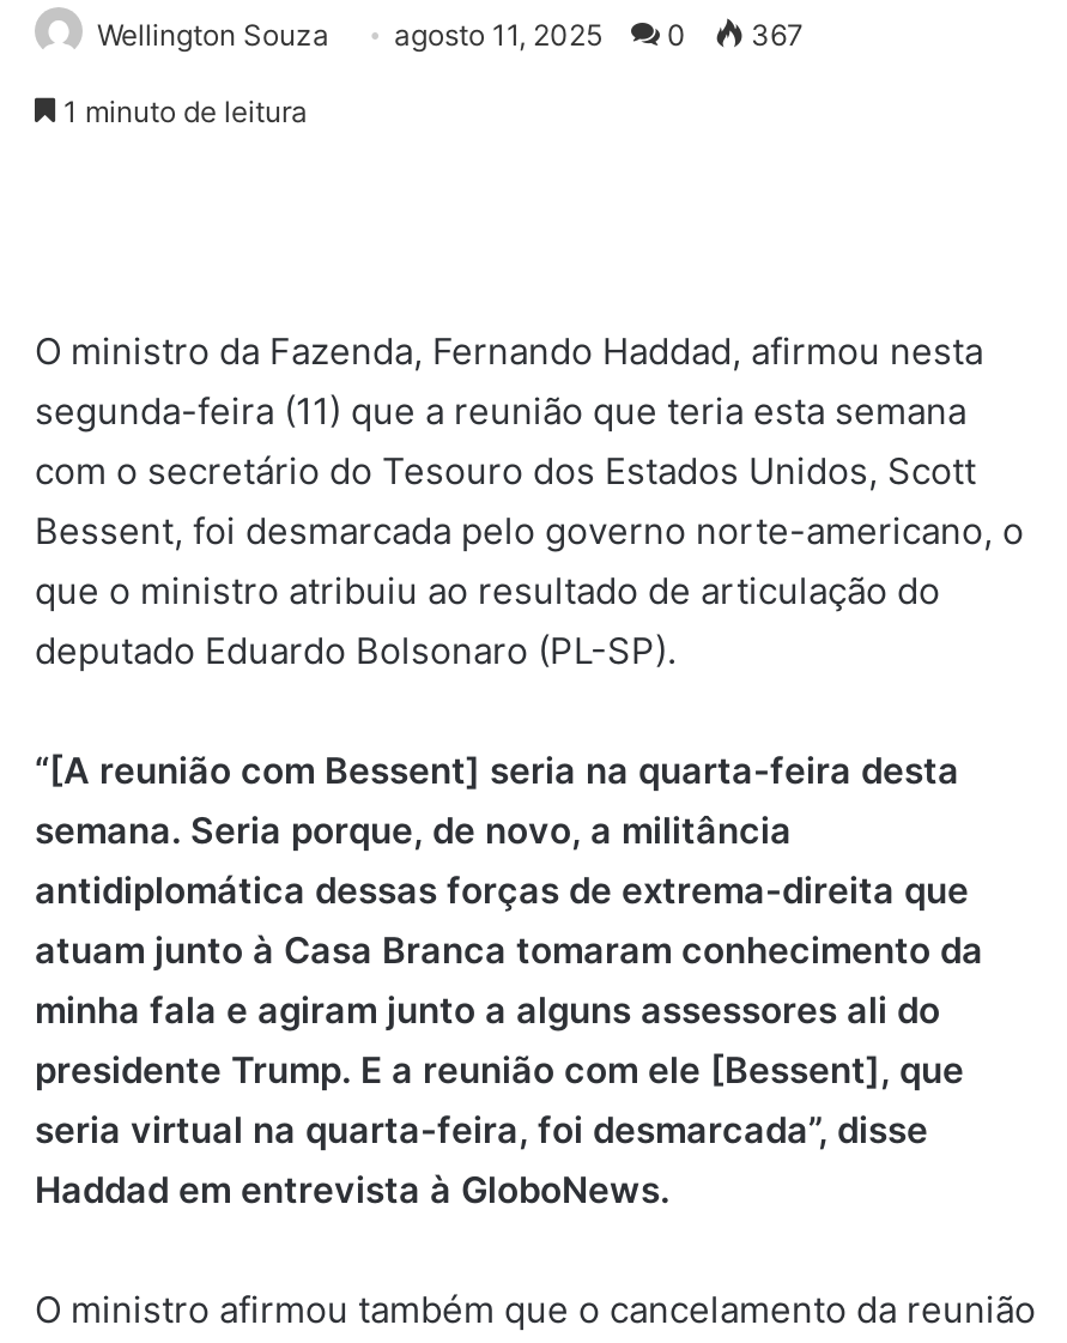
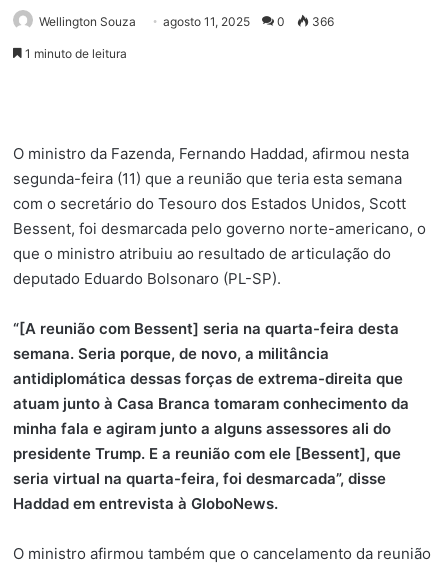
[97,17,804,53] Wellington Souza agosto 11, 2025 0 367 -> [39,14,334,29] Wellington Souza agosto 11, 2025 0 366

